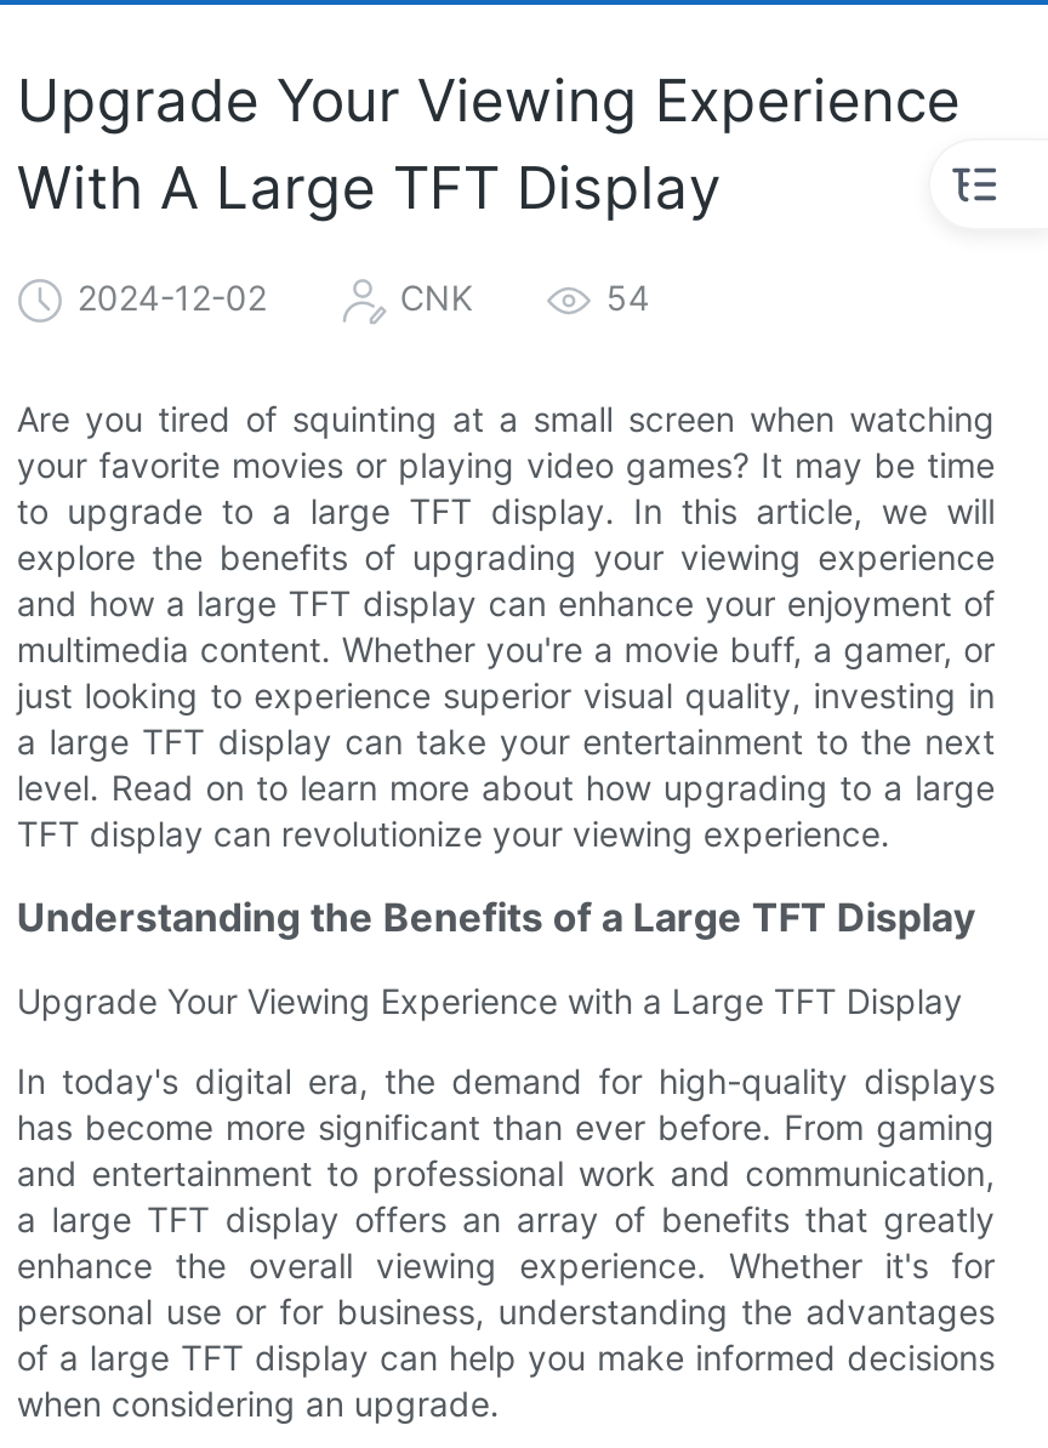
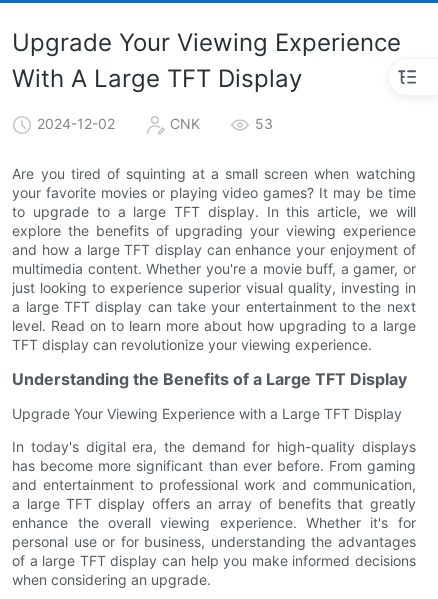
[606,277,650,318] 54 -> [255,115,273,132] 53

